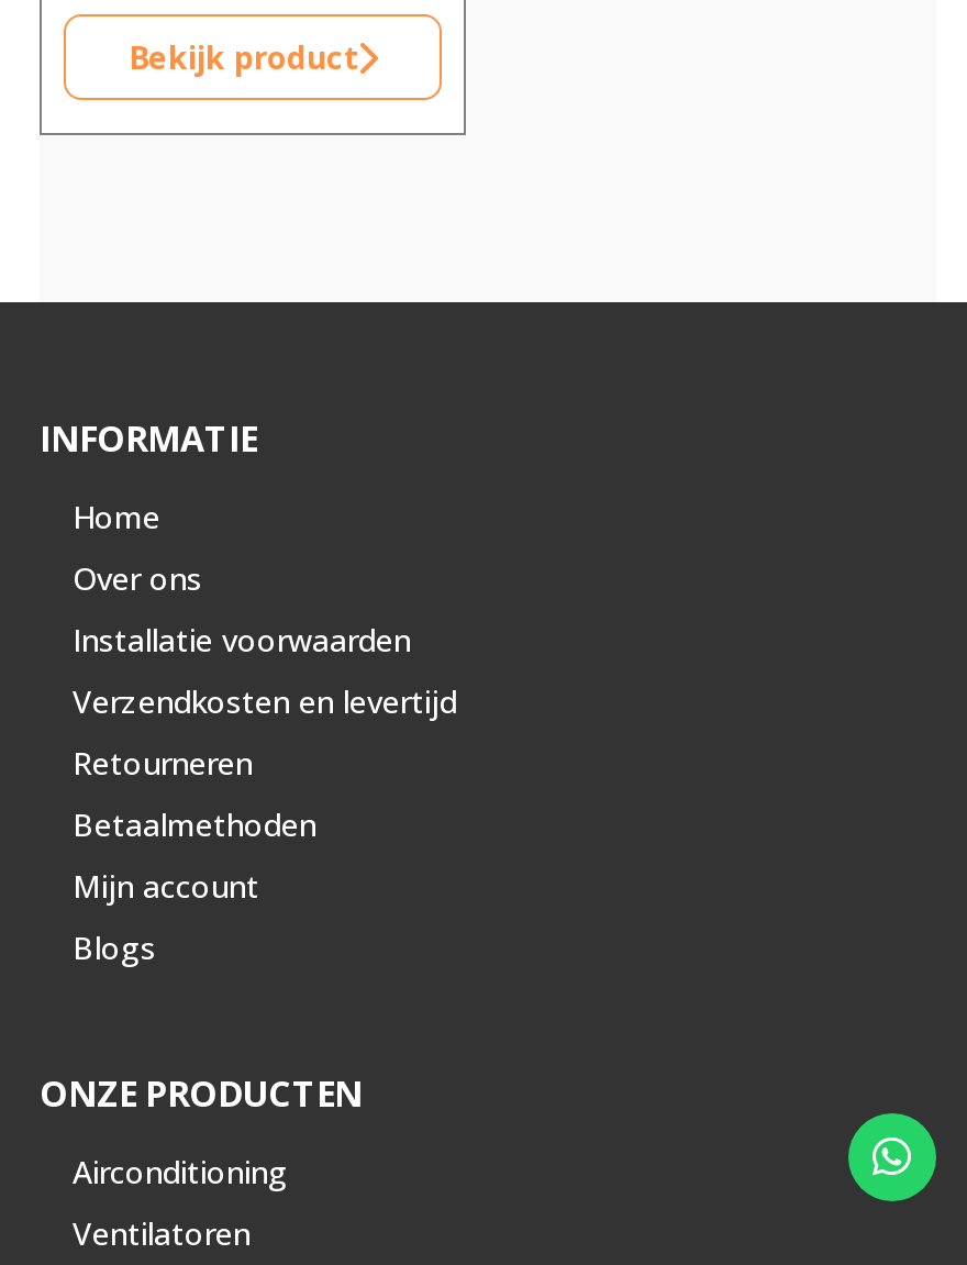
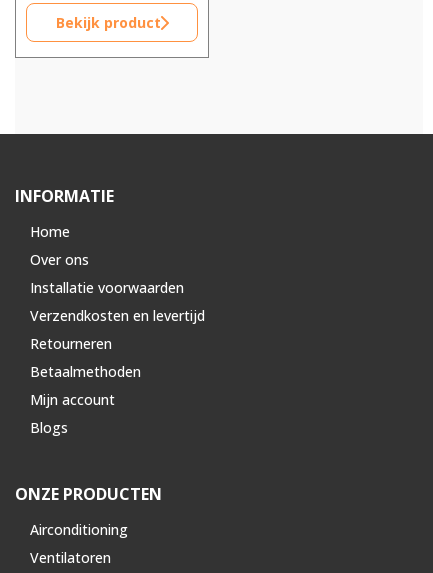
[846,1111,938,1203] [image] -> none

